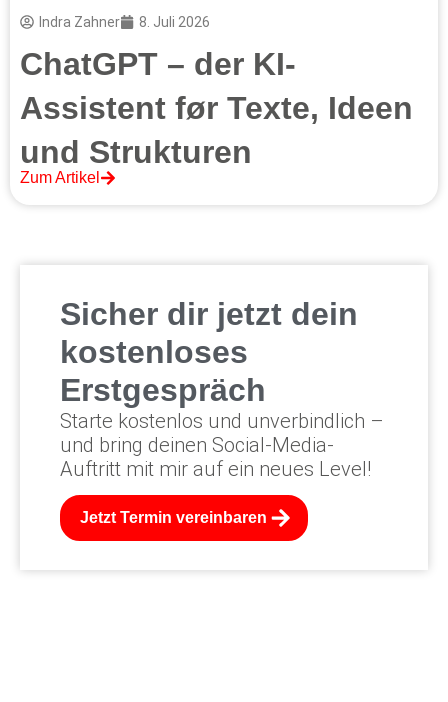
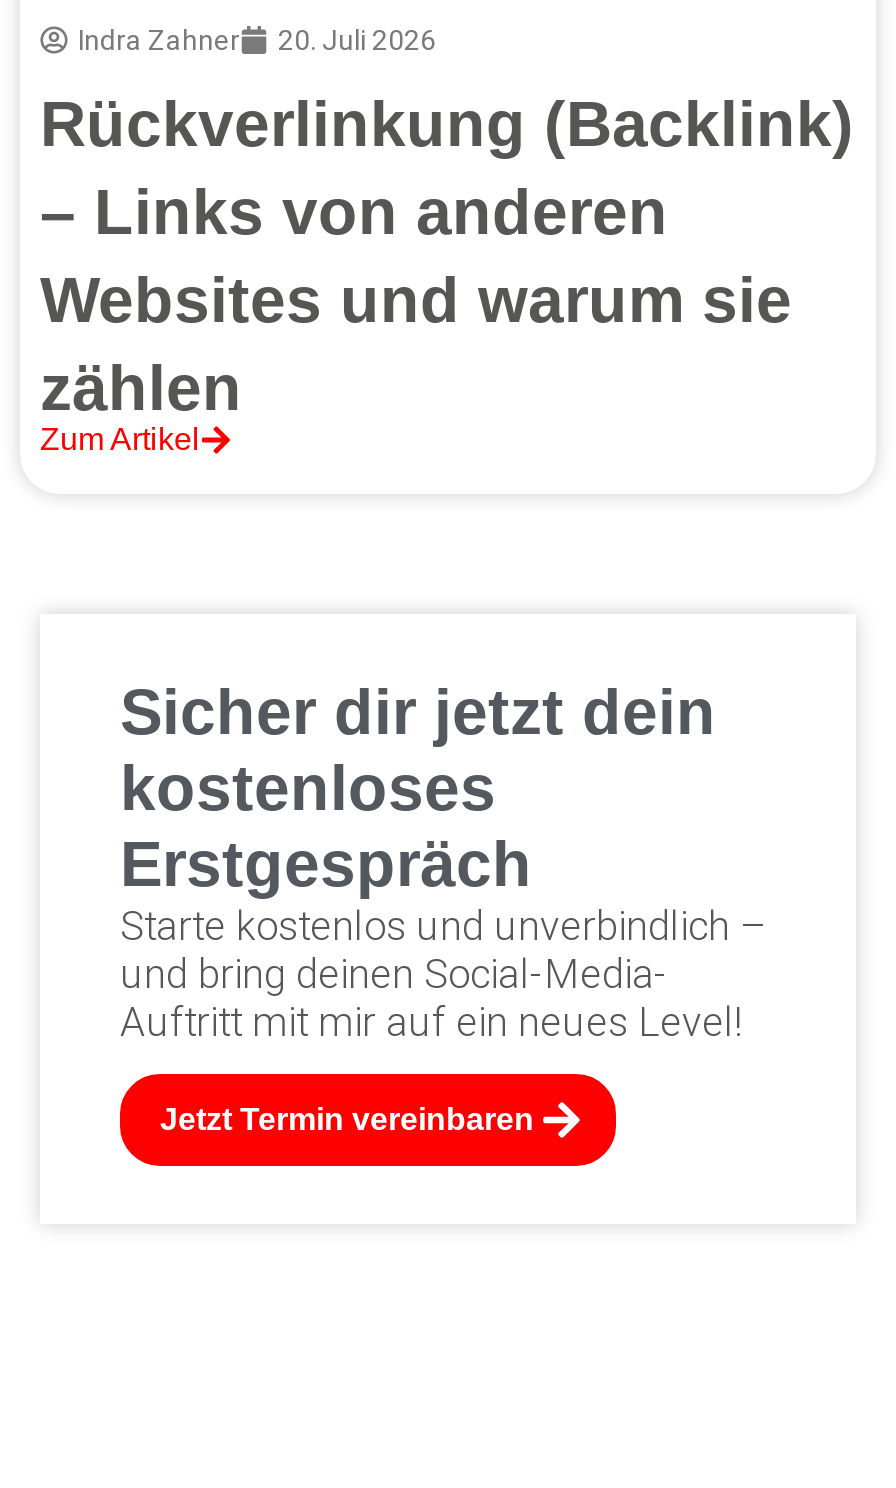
[20,14,413,170] 8. Juli 2026 | ChatGPT – der KI- | Assistent før Texte, Ideen | und Strukturen -> [40,23,854,423] 20. Juli 2026 | Rückverlinkung (Backlink) | – Links von anderen | Websites und warum sie | zählen

